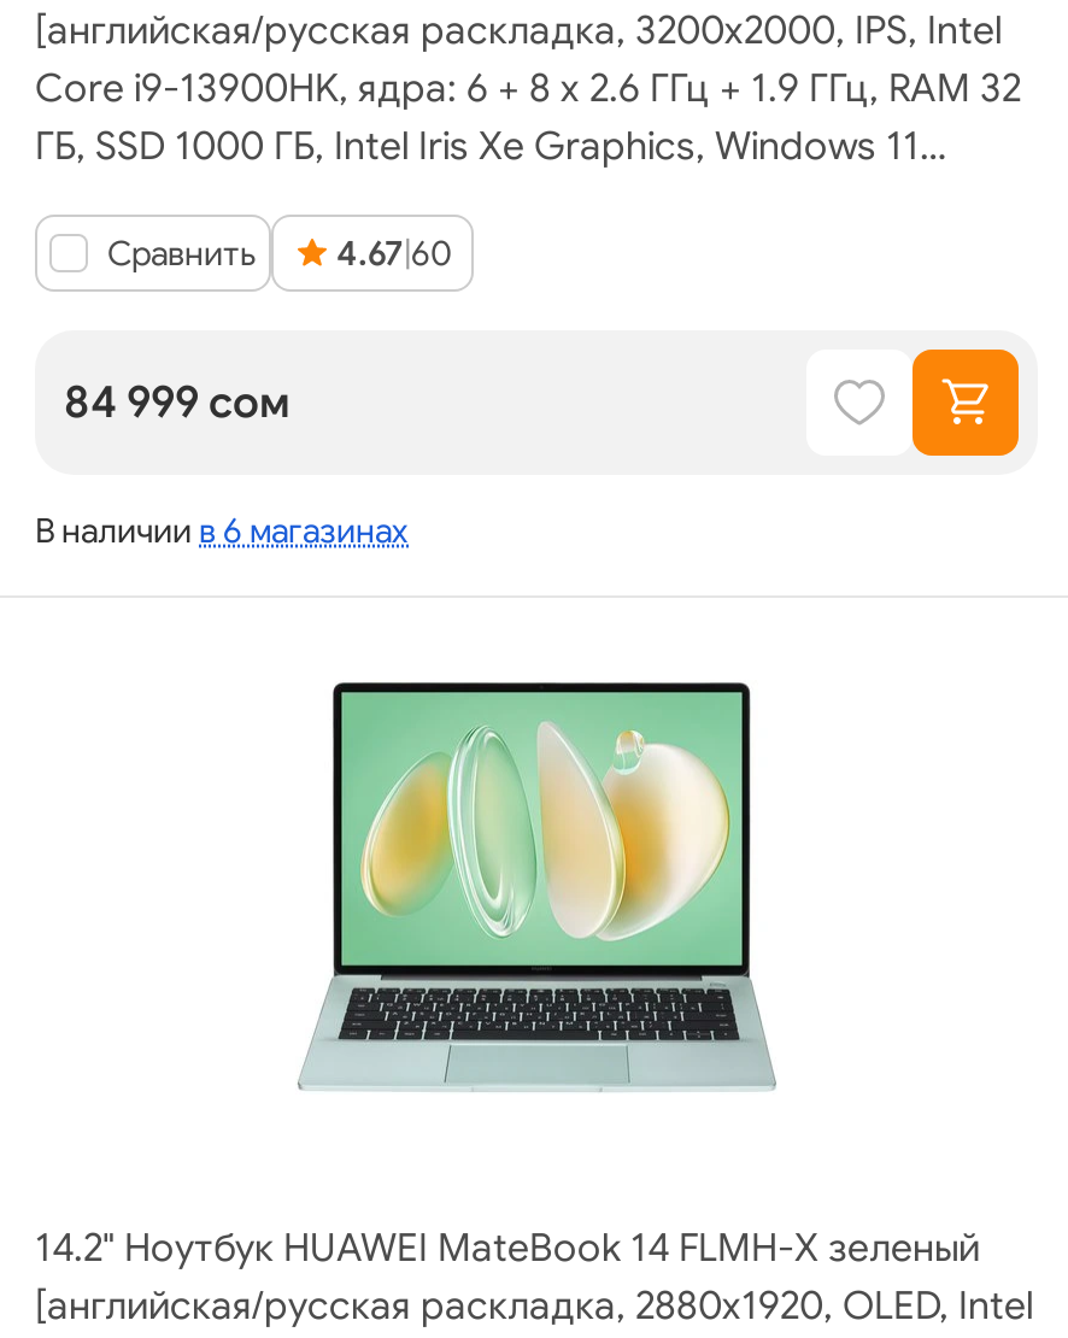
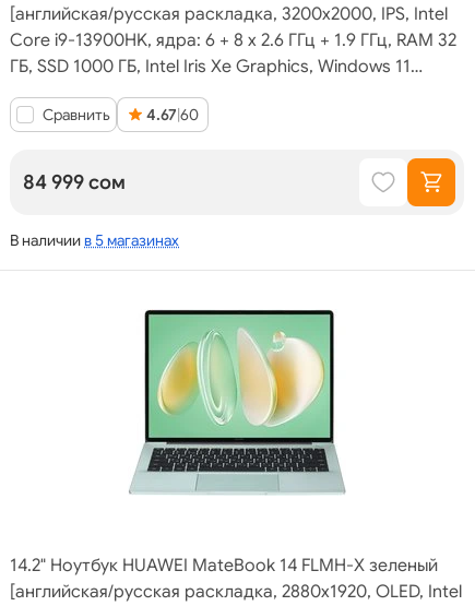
[35,509,409,552] В наличии в 6 магазинах -> [10,230,179,250] В наличии в 5 магазинах

